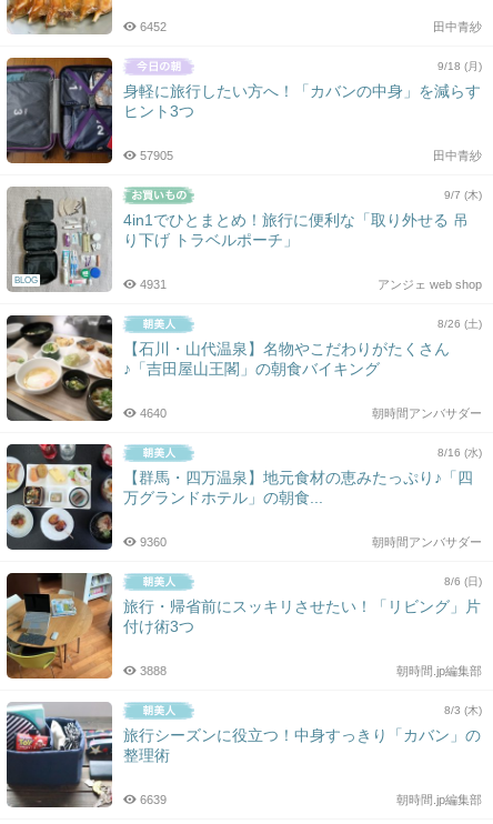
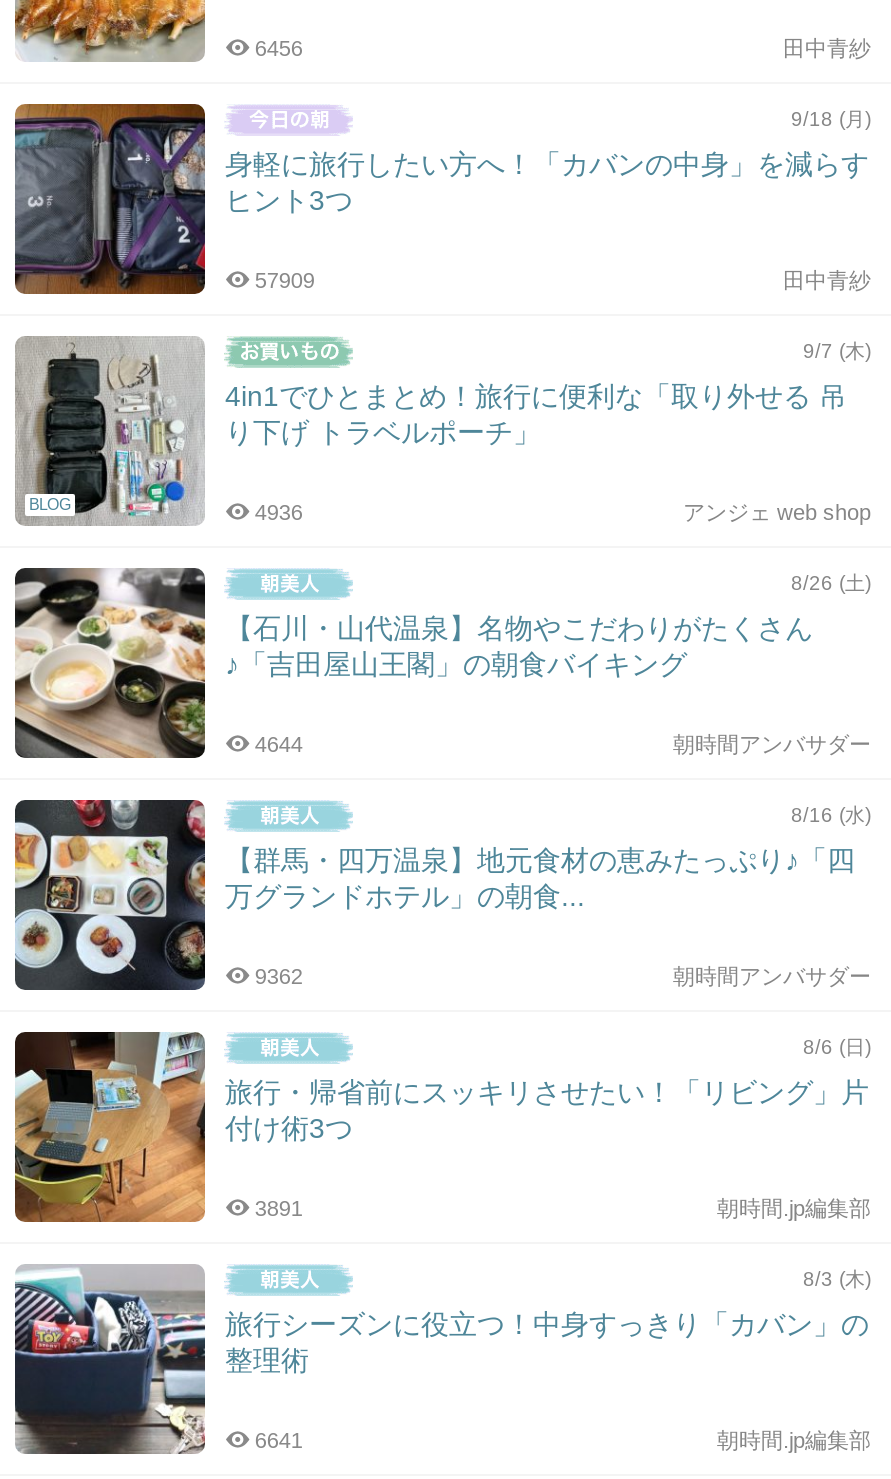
[140,20,166,33] 6452 -> [255,36,303,60] 6456
[140,149,173,162] 57905 -> [255,268,315,292] 57909
[140,278,166,291] 4931 -> [255,500,303,524] 4936
[140,406,166,420] 4640 -> [255,732,303,756] 4644
[140,535,166,548] 9360 -> [255,964,303,988] 9362
[140,664,166,677] 3888 -> [255,1196,303,1220] 3891
[140,793,166,806] 6639 -> [255,1428,303,1452] 6641

